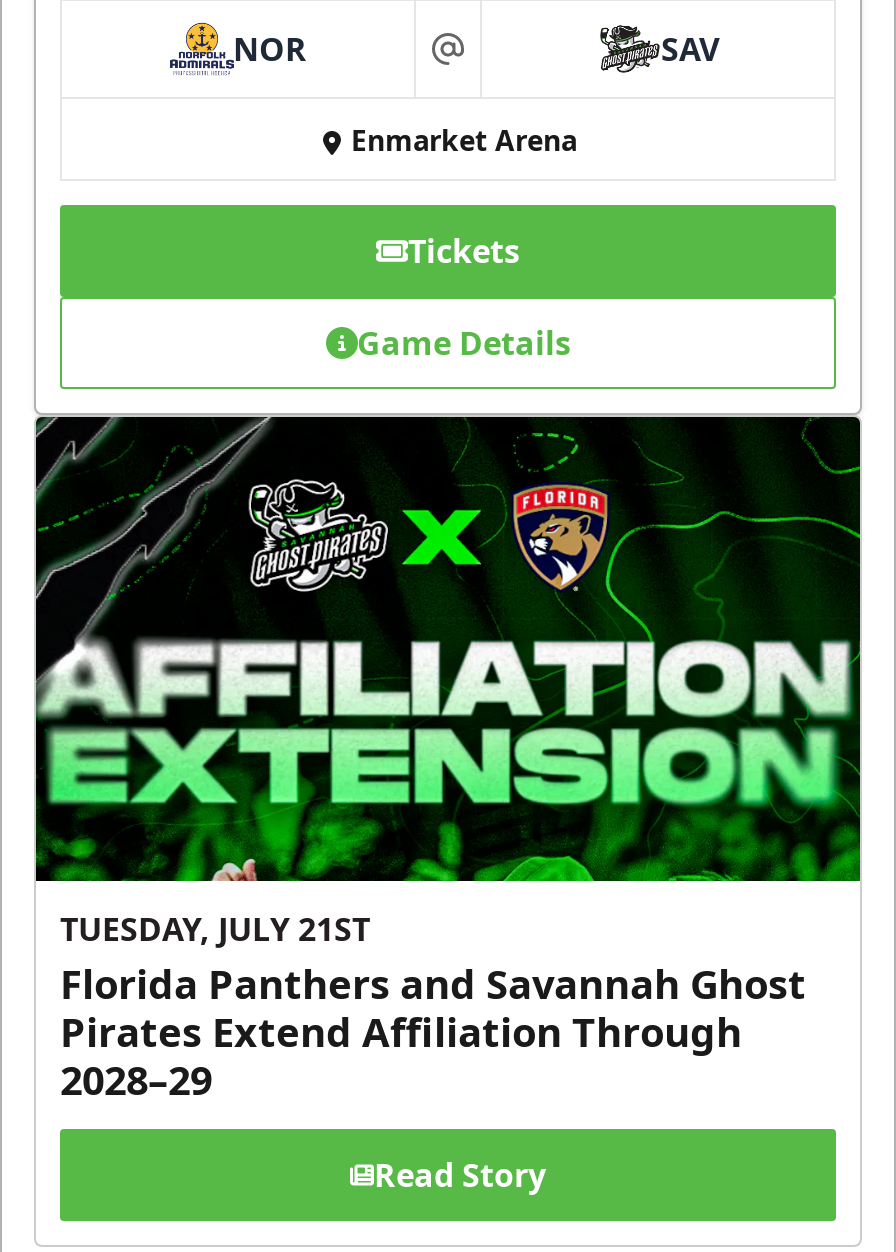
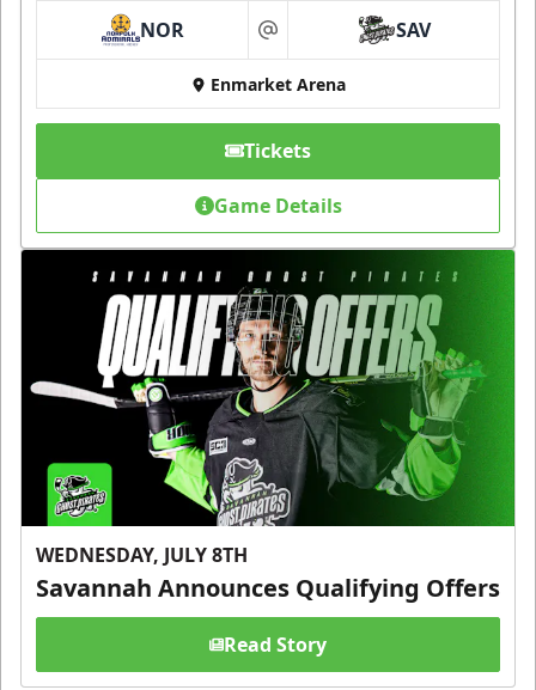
[34,416,862,1107] [image] | TUESDAY, JULY 21ST | Florida Panthers and Savannah Ghost | Pirates Extend Affiliation Through | 2028–29 -> [22,249,516,604] [image] | WEDNESDAY, JULY 8TH | Savannah Announces Qualifying Offers

